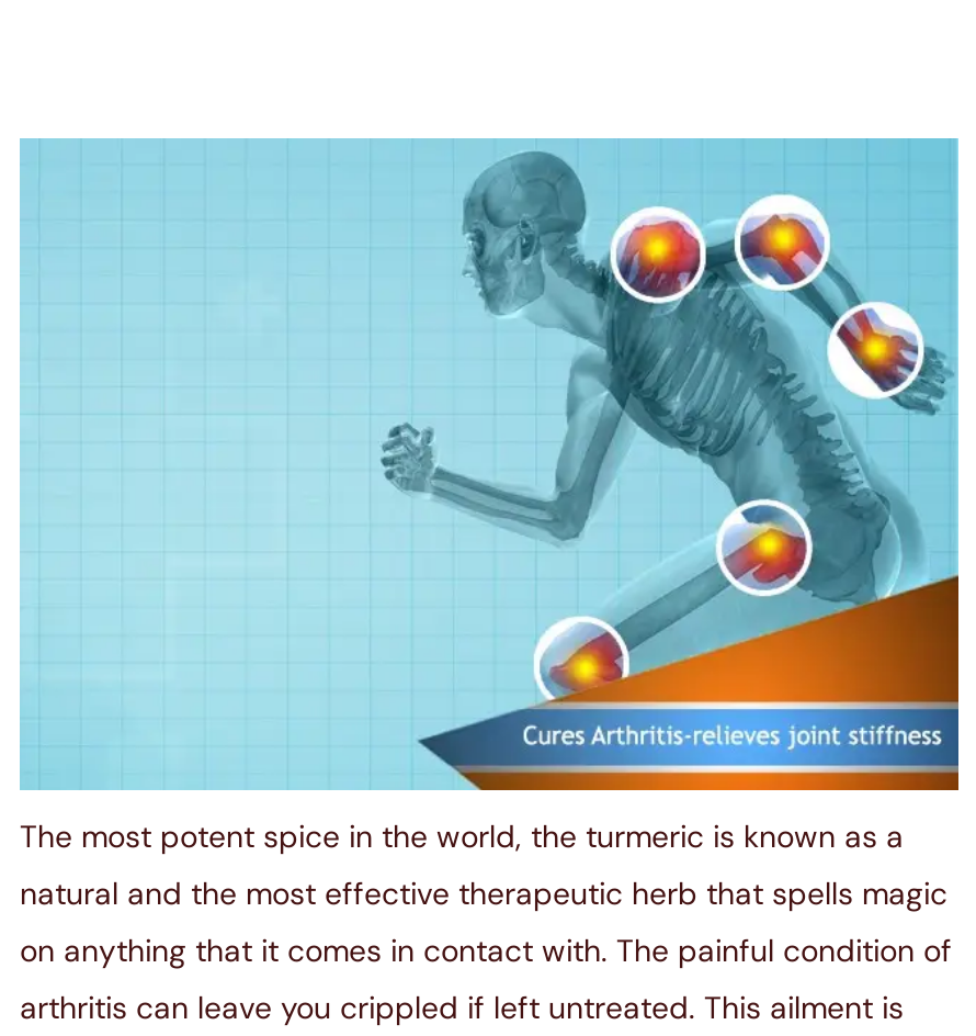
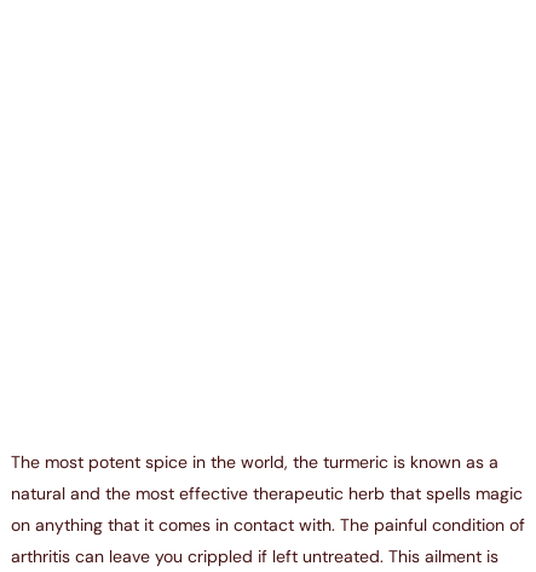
[18,136,961,792] [image] -> none

